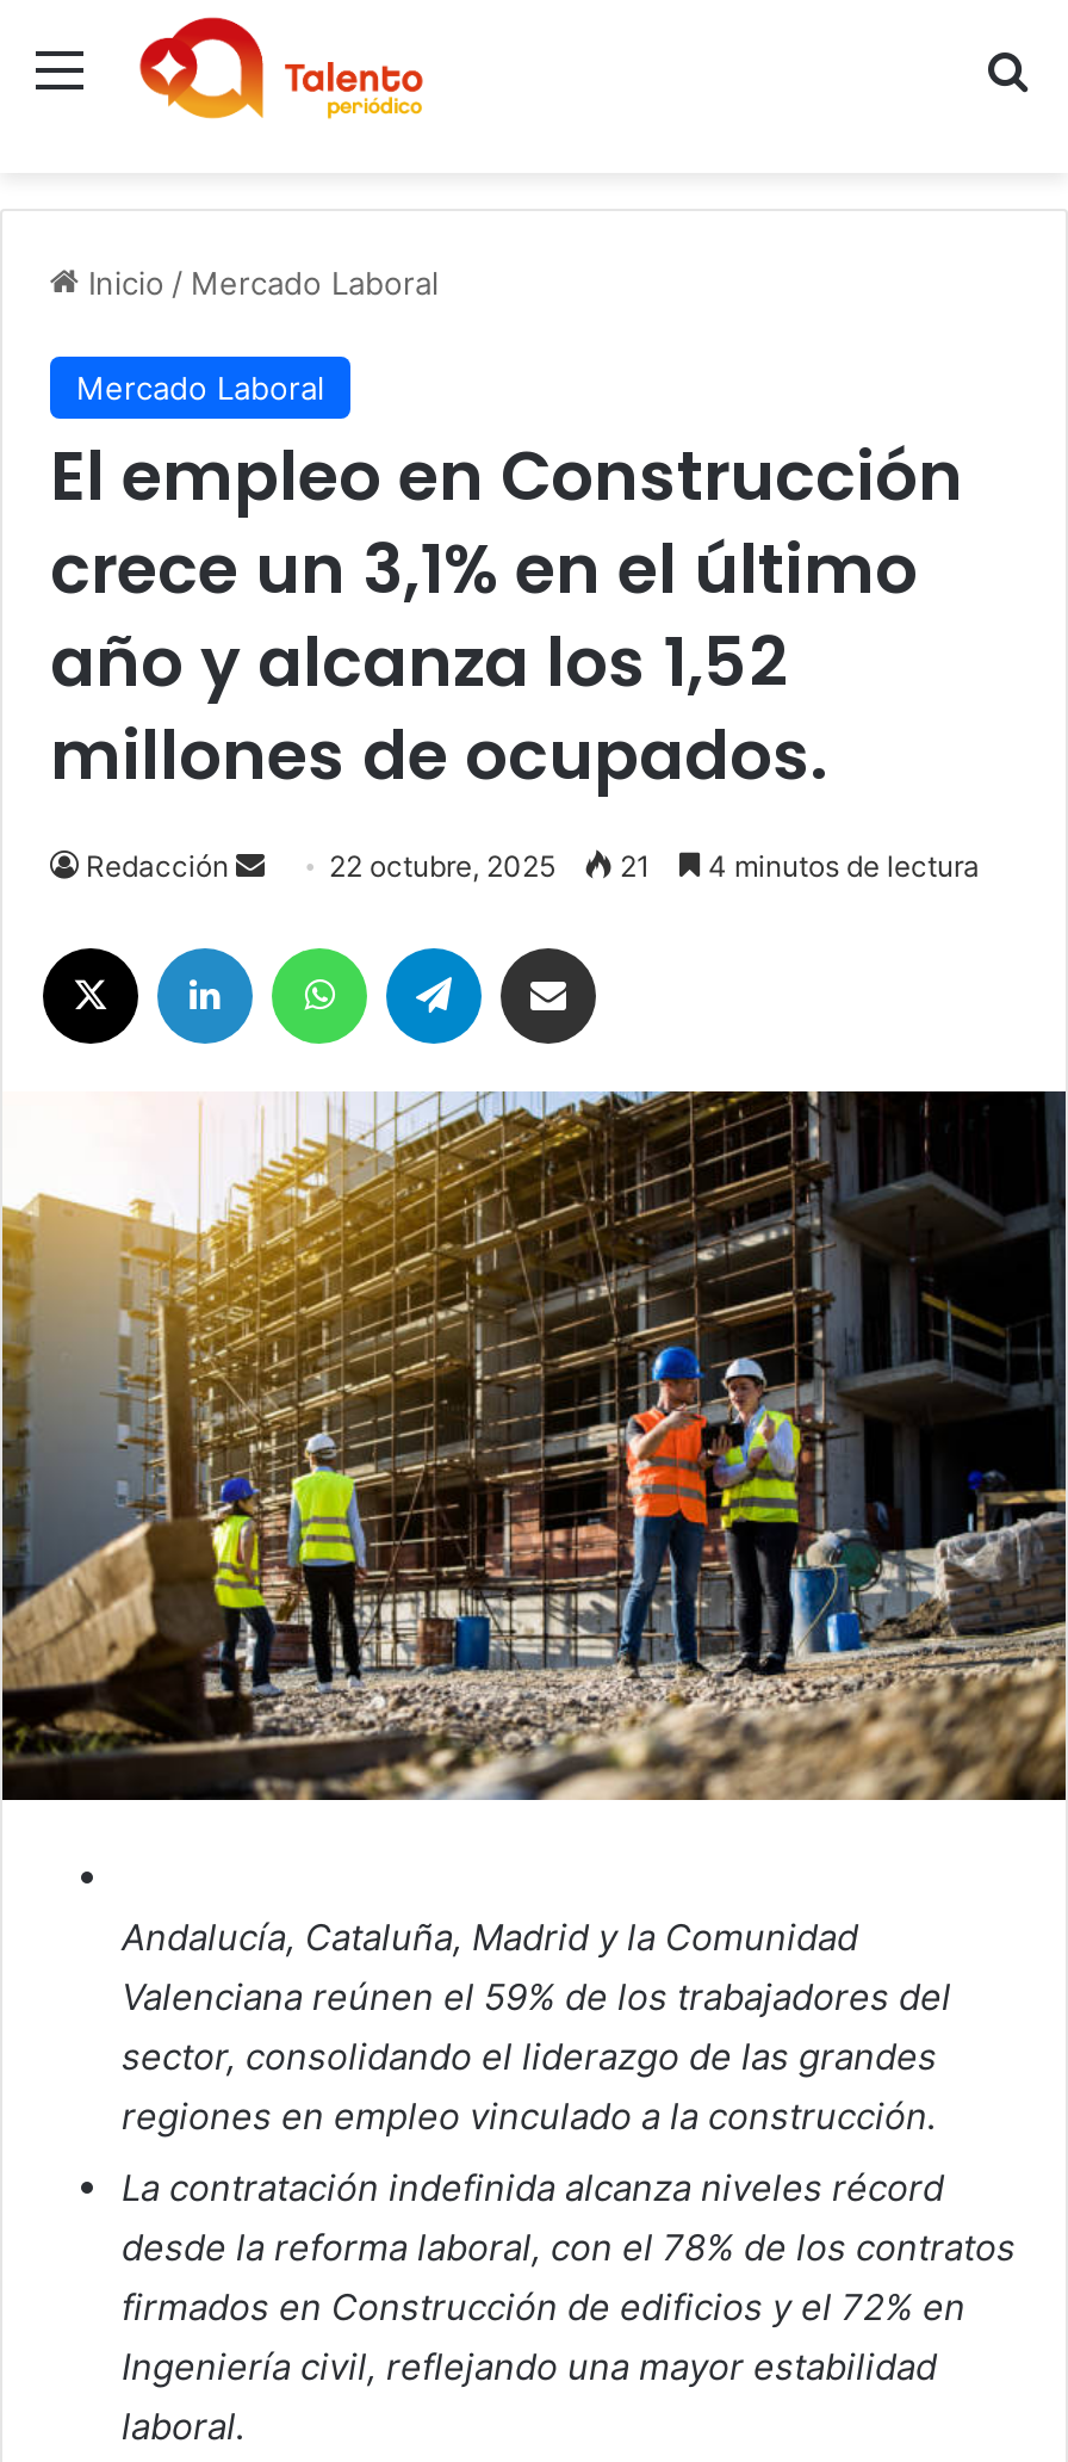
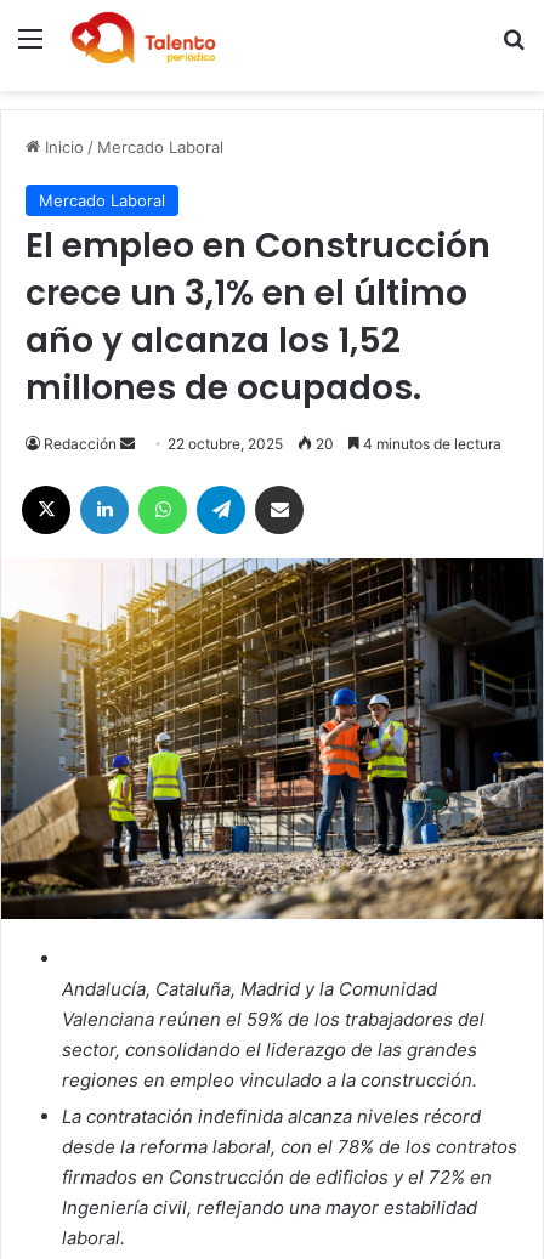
[613,848,651,884] 21 -> [312,435,334,453] 20

